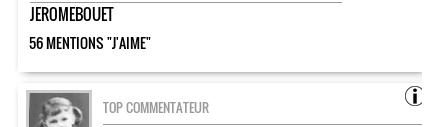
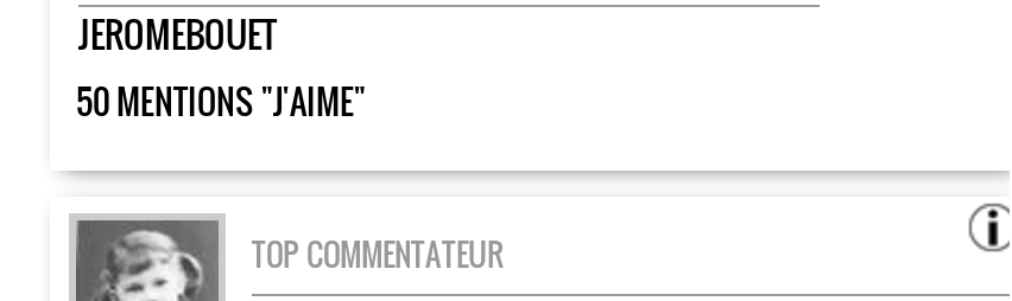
[29,31,151,52] 56 MENTIONS "J'AIME" -> [76,75,366,124] 50 MENTIONS "J'AIME"

